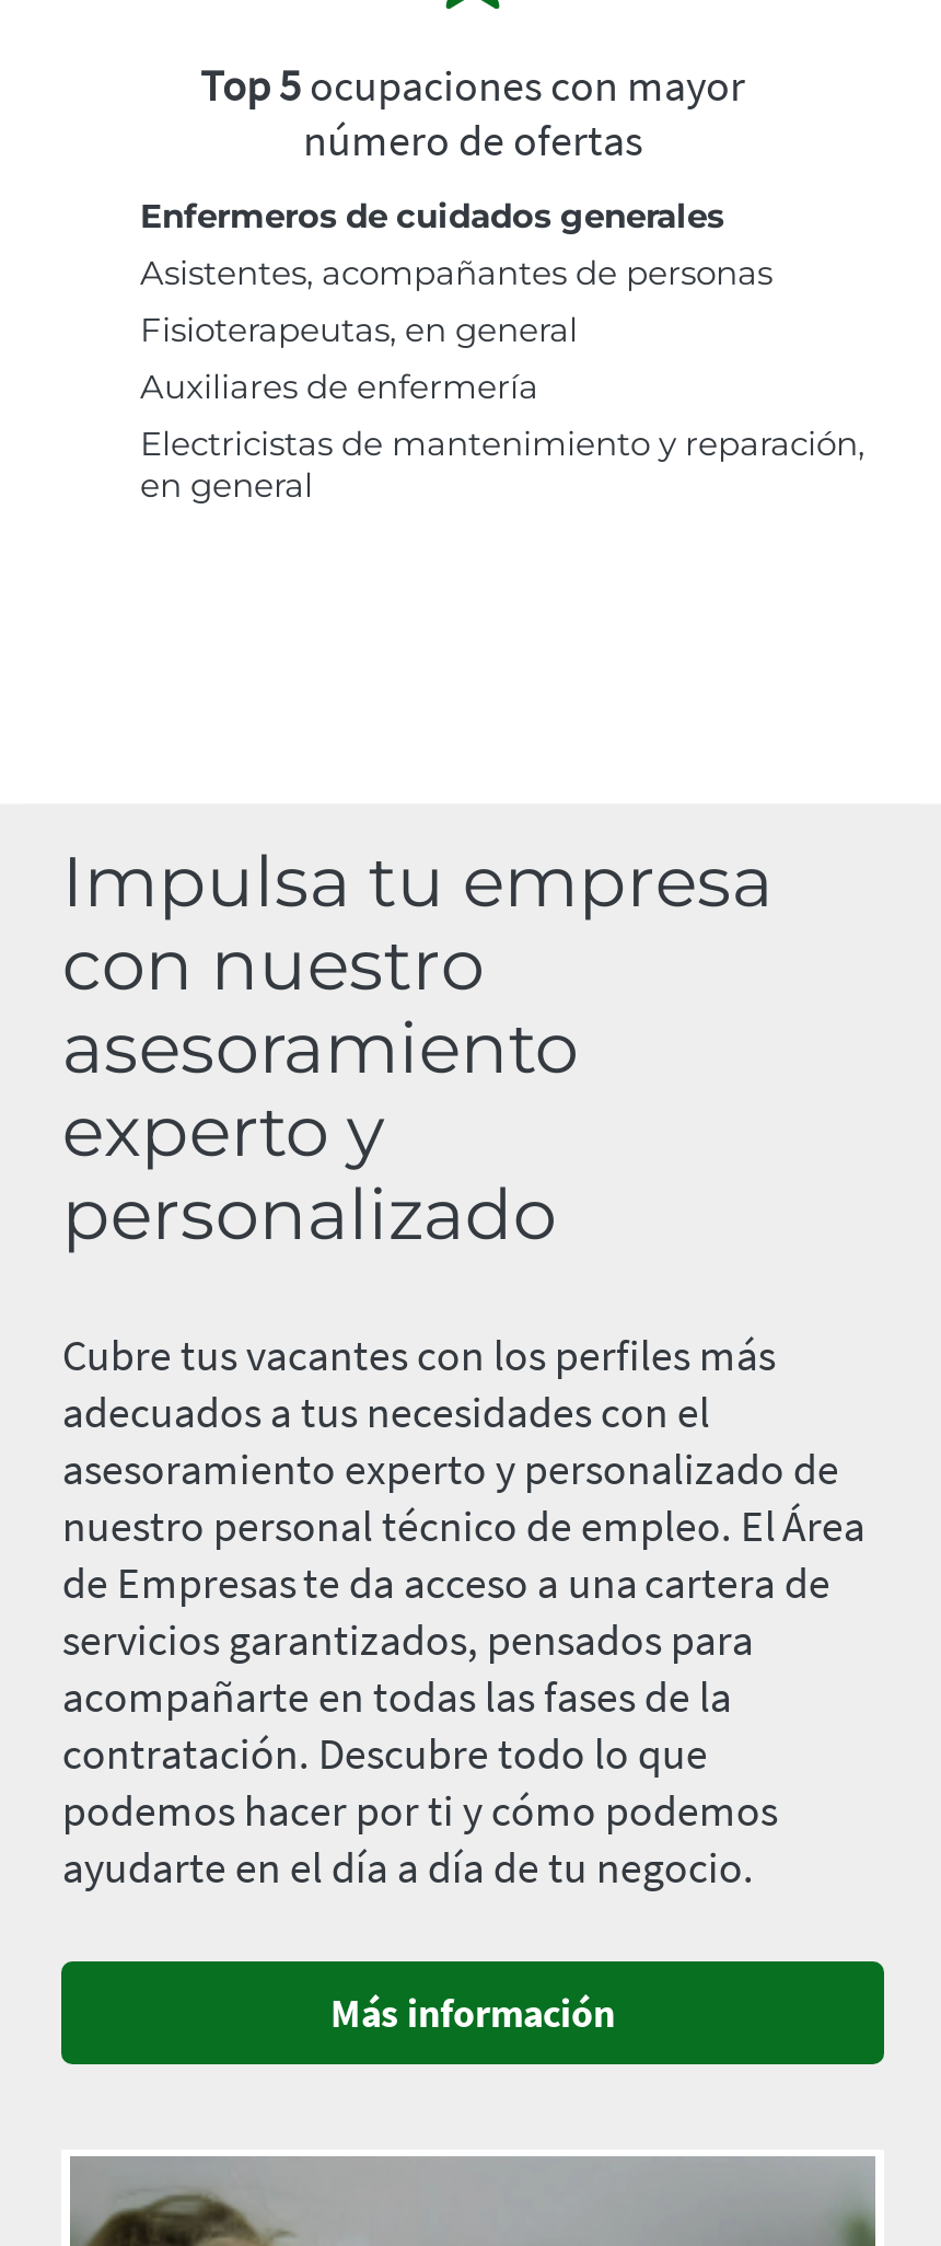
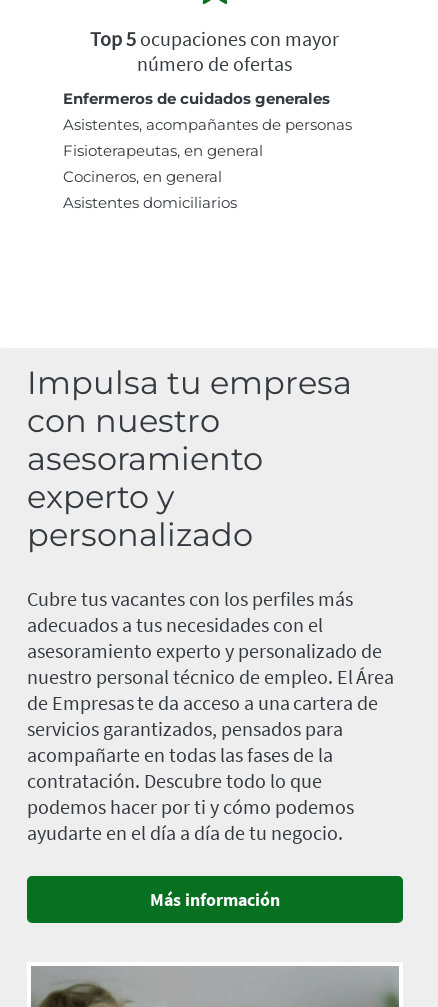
[140,366,864,506] Auxiliares de enfermería | Electricistas de mantenimiento y reparación, | en general -> [63,167,237,212] Cocineros, en general | Asistentes domiciliarios

